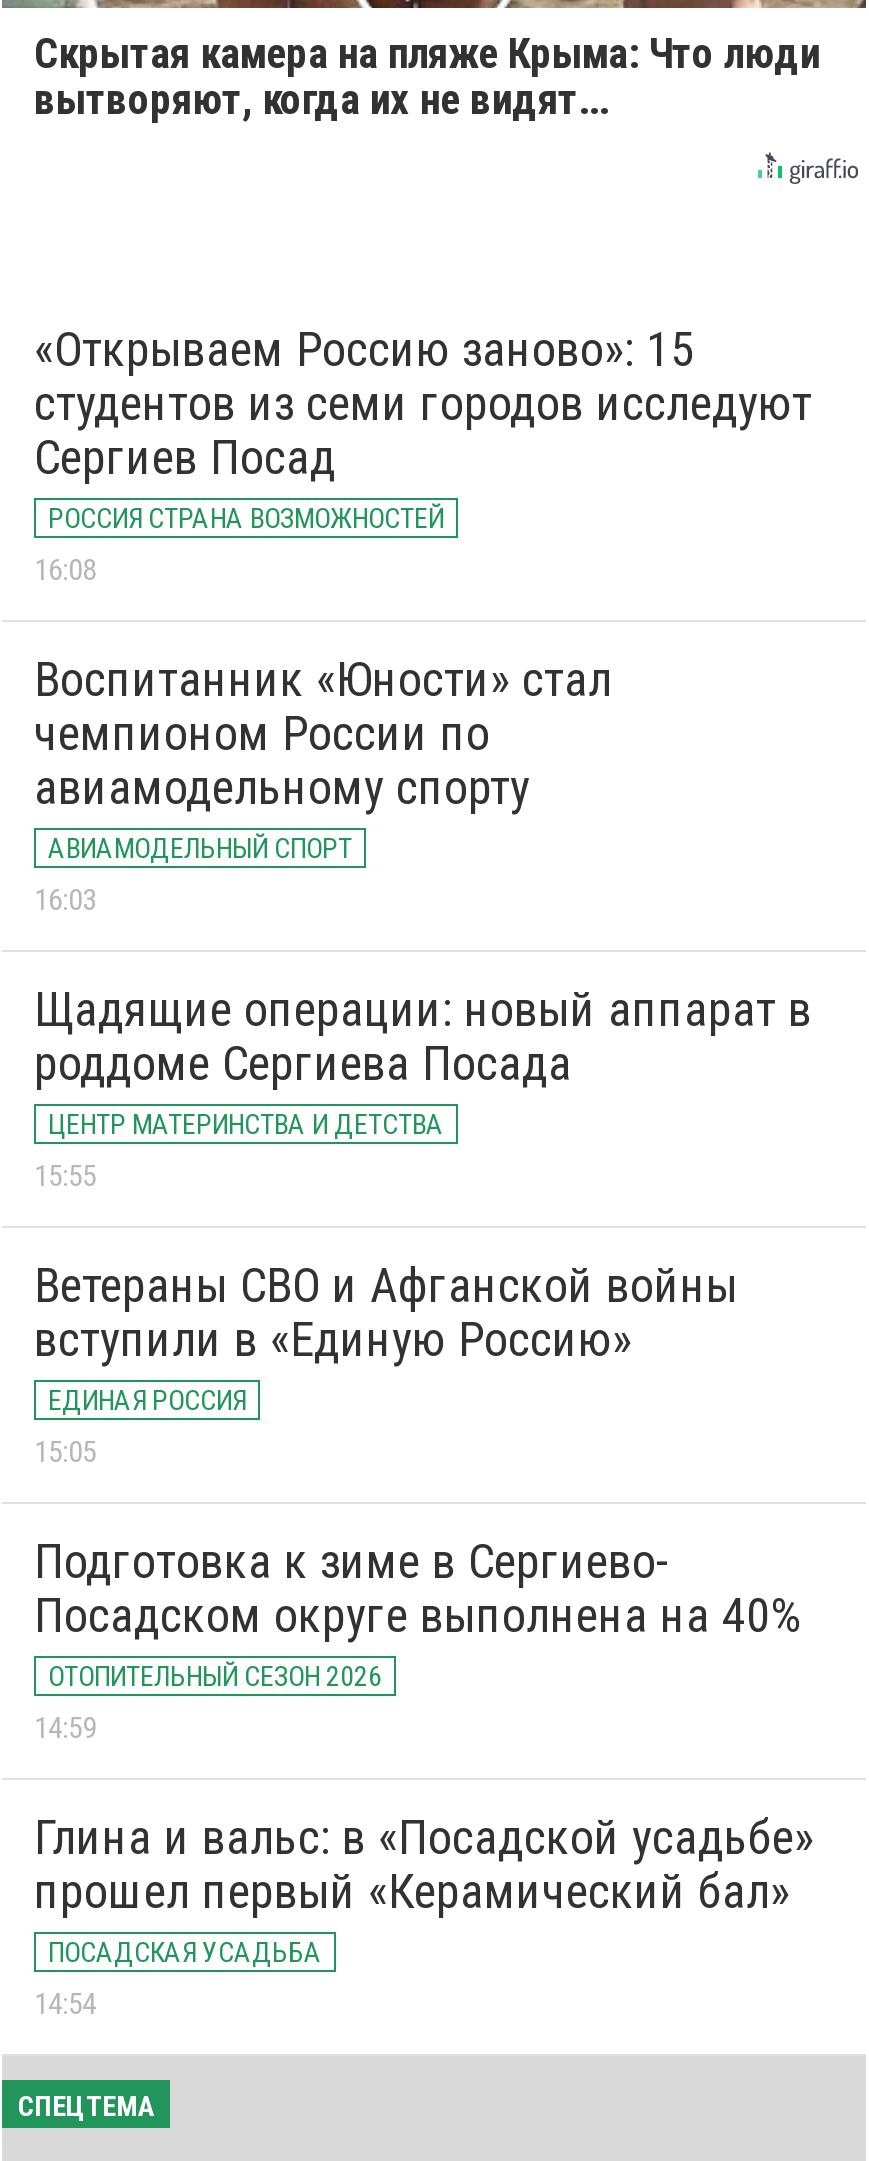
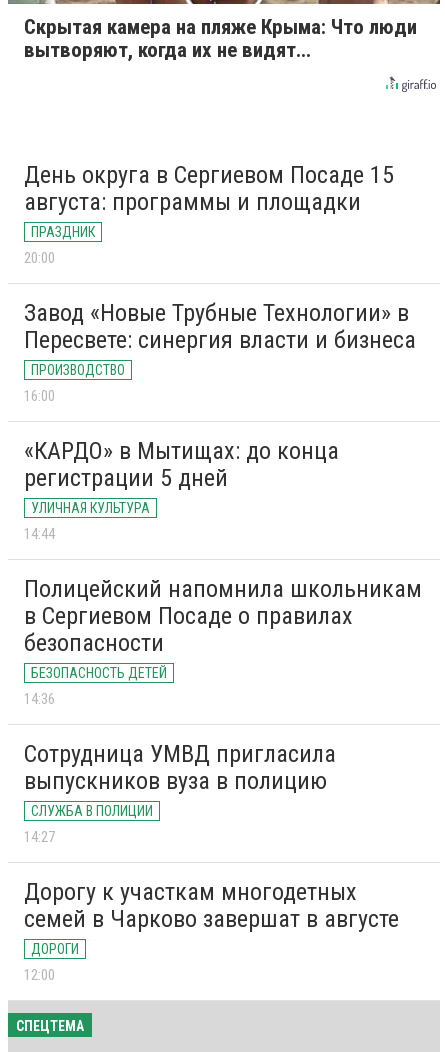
[34,323,812,535] «Открываем Россию заново»: 15 | студентов из семи городов исследуют | Сергиев Посад | РОССИЯ СТРАНА ВОЗМОЖНОСТЕЙ -> [24,161,394,240] День округа в Сергиевом Посаде 15 | августа: программы и площадки | ПРАЗДНИК
[34,553,96,589] 16:08 -> [24,249,55,267] 20:00
[34,653,612,865] Воспитанник «Юности» стал | чемпионом России по | авиамодельному спорту | АВИАМОДЕЛЬНЫЙ СПОРТ -> [24,299,416,378] Завод «Новые Трубные Технологии» в | Пересвете: синергия власти и бизнеса | ПРОИЗВОДСТВО
[34,883,96,919] 16:03 -> [24,387,55,405] 16:00
[34,983,812,1141] Щадящие операции: новый аппарат в | роддоме Сергиева Посада | ЦЕНТР МАТЕРИНСТВА И ДЕТСТВА -> [24,437,339,516] «КАРДО» в Мытищах: до конца | регистрации 5 дней | УЛИЧНАЯ КУЛЬТУРА
[34,1159,96,1195] 15:55 -> [24,525,55,543] 14:44
[34,1259,738,1417] Ветераны СВО и Афганской войны | вступили в «Единую Россию» | ЕДИНАЯ РОССИЯ -> [24,575,422,681] Полицейский напомнила школьникам | в Сергиевом Посаде о правилах | безопасности | БЕЗОПАСНОСТЬ ДЕТЕЙ
[34,1435,96,1471] 15:05 -> [24,690,55,708] 14:36
[34,1535,800,1693] Подготовка к зиме в Сергиево- | Посадском округе выполнена на 40% | ОТОПИТЕЛЬНЫЙ СЕЗОН 2026 -> [24,740,336,819] Сотрудница УМВД пригласила | выпускников вуза в полицию | СЛУЖБА В ПОЛИЦИИ
[34,1711,96,1747] 14:59 -> [24,828,55,846] 14:27
[34,1811,814,1969] Глина и вальс: в «Посадской усадьбе» | прошел первый «Керамический бал» | ПОСАДСКАЯ УСАДЬБА -> [24,878,399,957] Дорогу к участкам многодетных | семей в Чарково завершат в августе | ДОРОГИ
[34,1987,96,2023] 14:54 -> [24,966,55,984] 12:00

